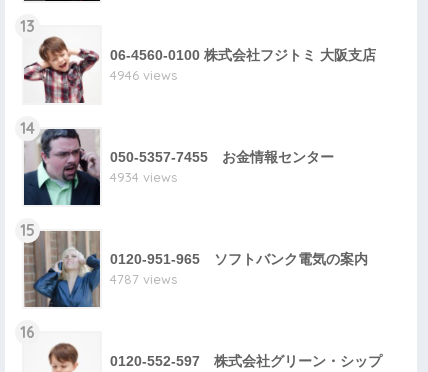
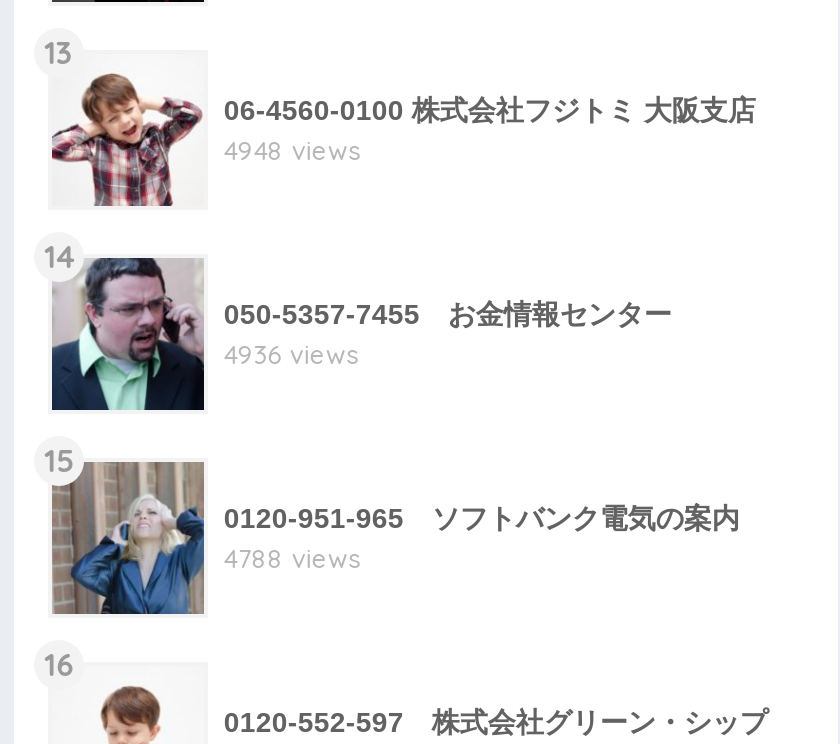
[110,67,177,83] 4946 views -> [224,134,360,166] 4948 views
[110,169,177,185] 4934 views -> [224,338,358,370] 4936 views
[110,271,177,287] 4787 views -> [224,542,360,574] 4788 views

